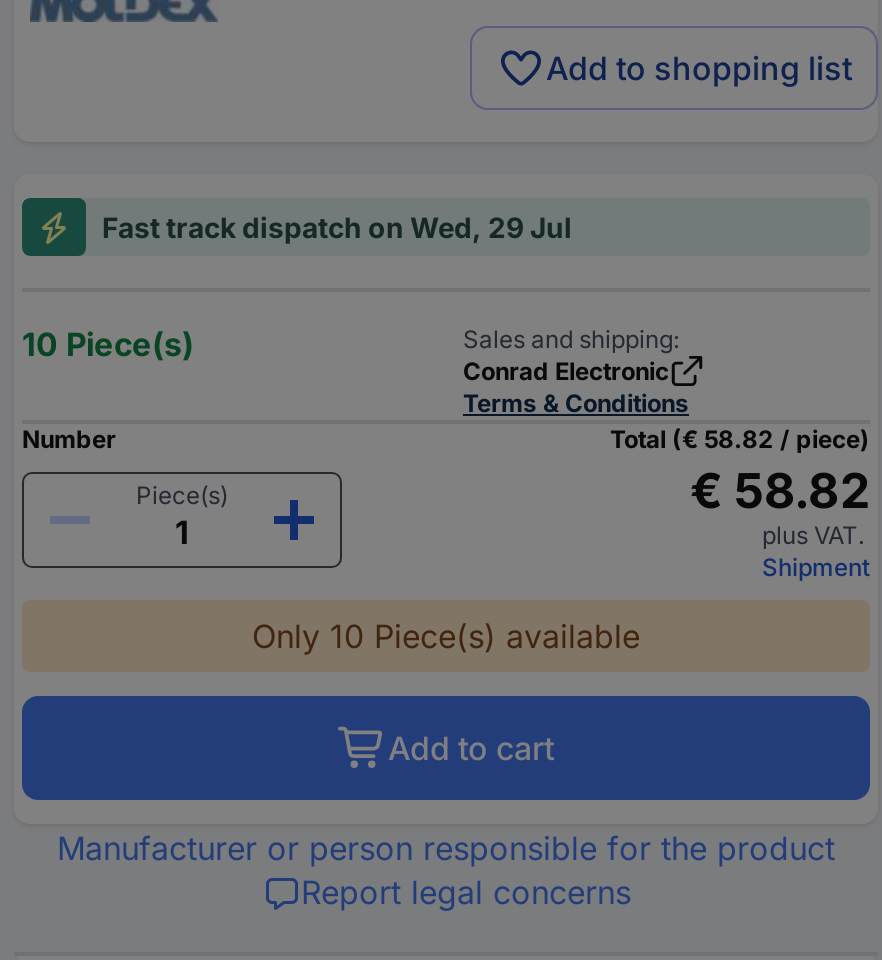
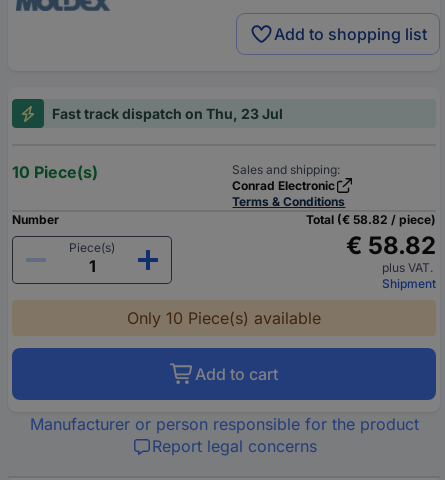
[102,210,572,244] Fast track dispatch on Wed, 29 Jul -> [52,105,283,122] Fast track dispatch on Thu, 23 Jul

